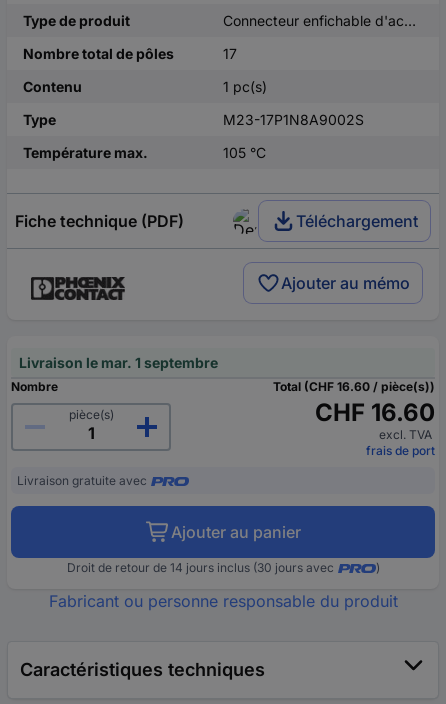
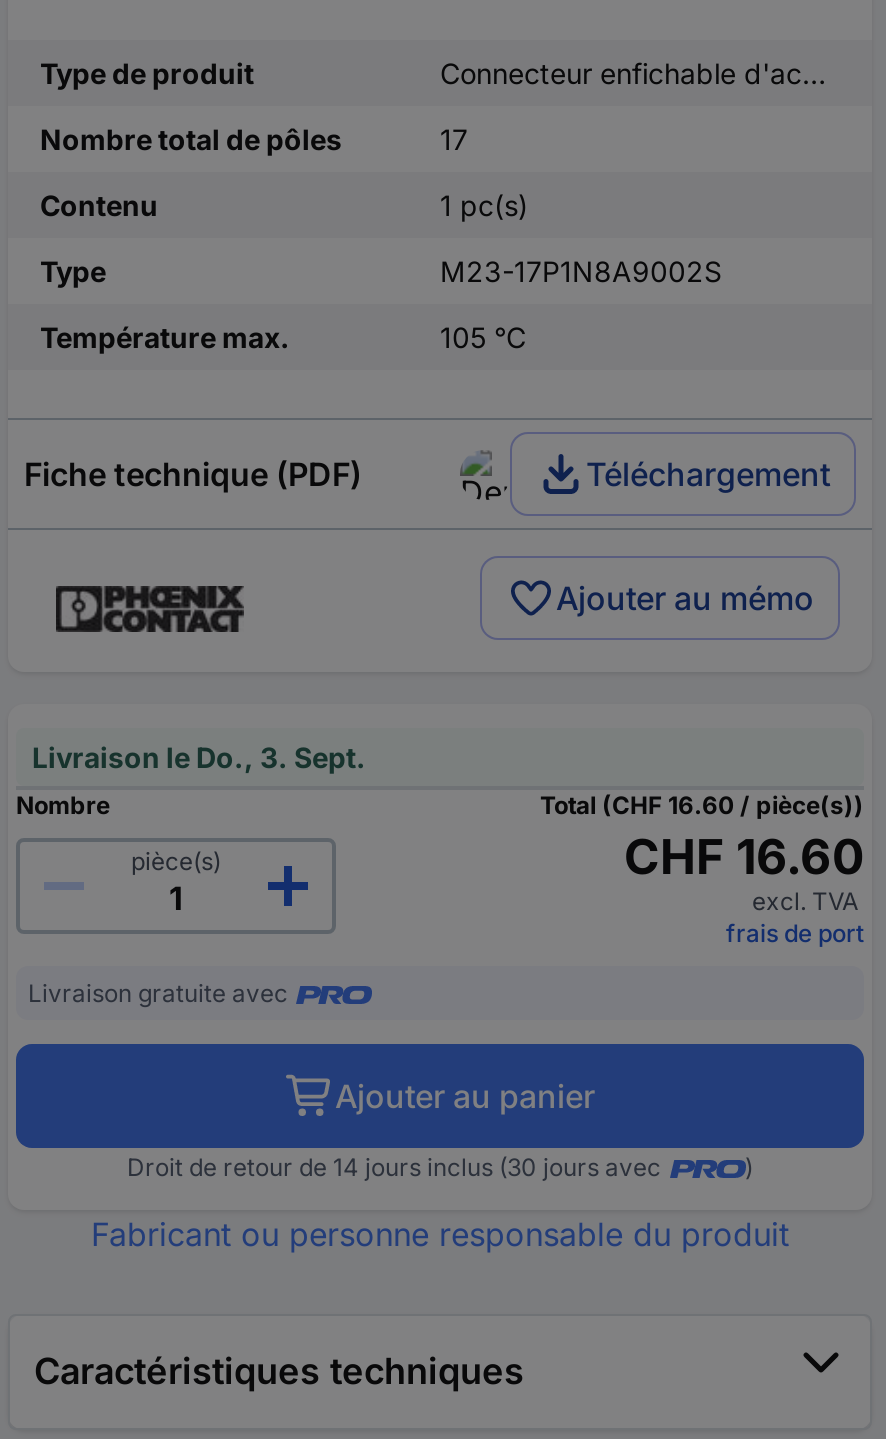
[19,354,218,371] Livraison le mar. 1 septembre -> [32,740,366,774] Livraison le Do., 3. Sept.

